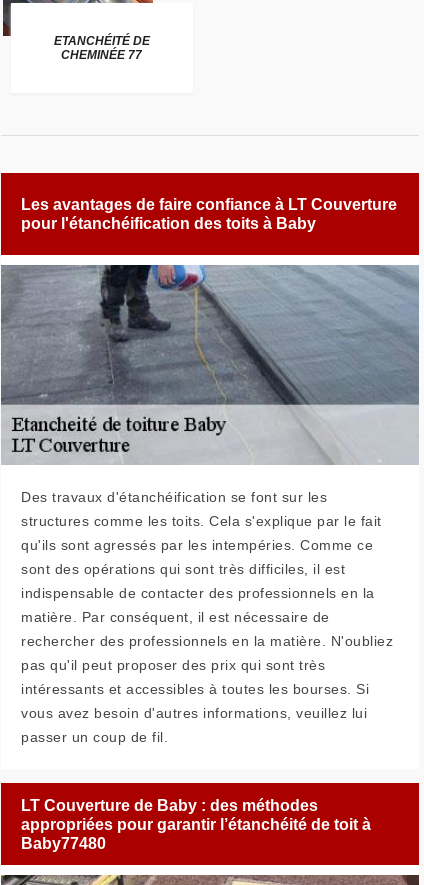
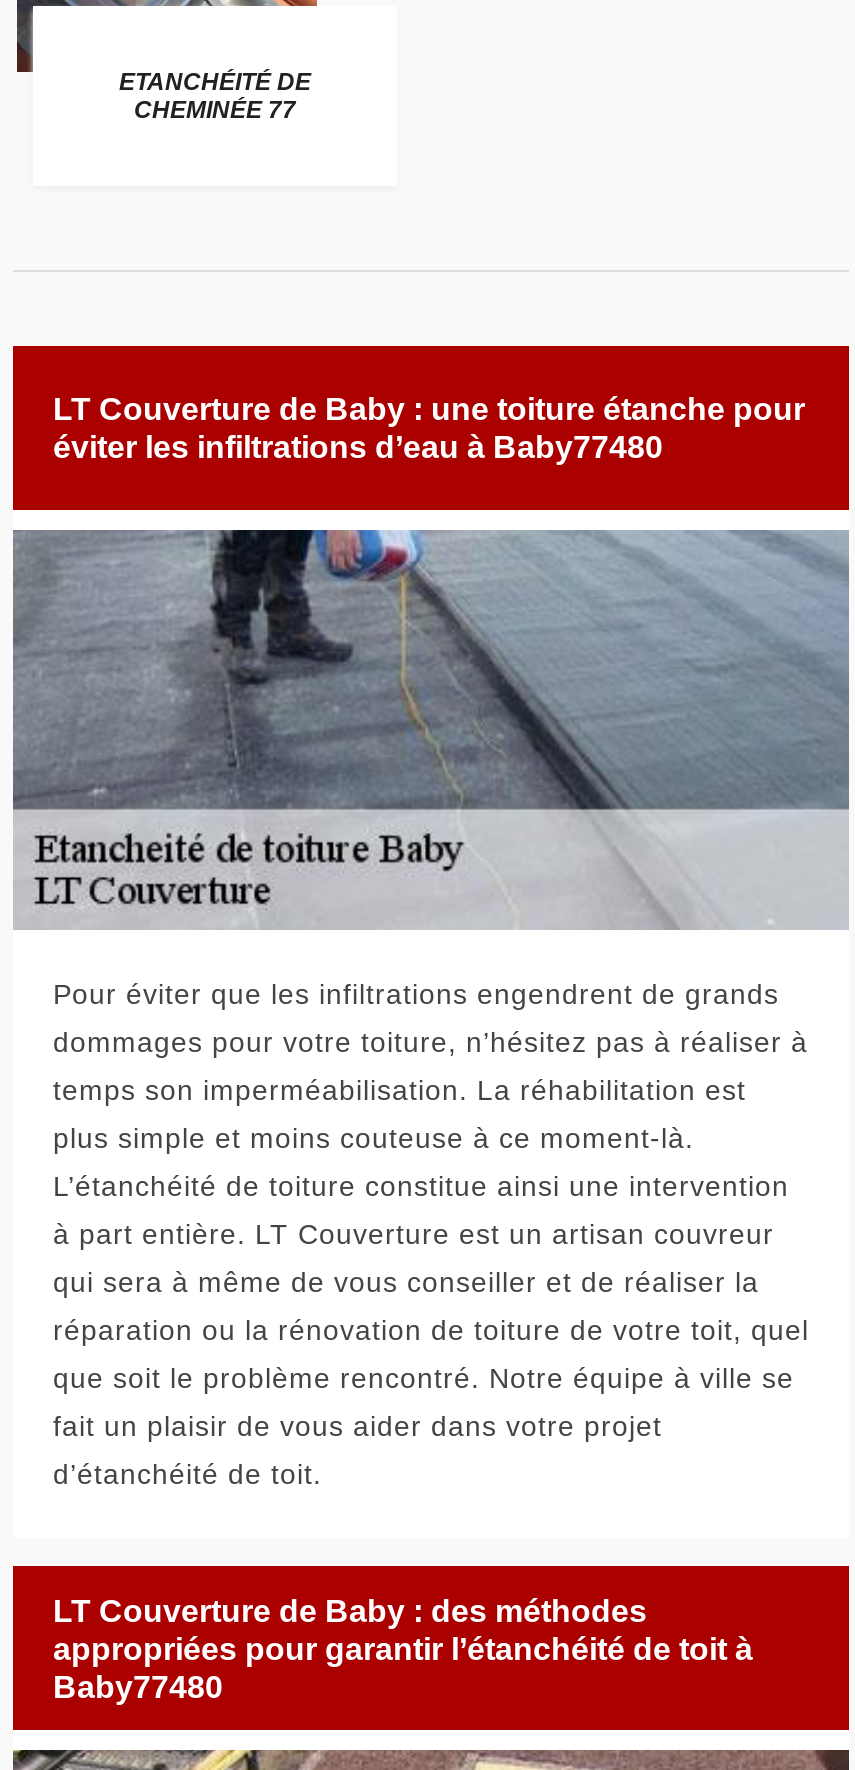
[21,196,397,232] Les avantages de faire confiance à LT Couverture | pour l'étanchéification des toits à Baby -> [53,392,805,464] LT Couverture de Baby : une toiture étanche pour | éviter les infiltrations d’eau à Baby77480
[21,489,327,505] Des travaux d'étanchéification se font sur les -> [53,978,779,1010] Pour éviter que les infiltrations engendrent de grands
[21,513,381,529] structures comme les toits. Cela s'explique par le fait -> [53,1026,808,1058] dommages pour votre toiture, n’hésitez pas à réaliser à
[21,537,373,553] qu'ils sont agressés par les intempéries. Comme ce -> [53,1074,746,1106] temps son imperméabilisation. La réhabilitation est
[21,561,345,577] sont des opérations qui sont très difficiles, il est -> [53,1122,694,1154] plus simple et moins couteuse à ce moment-là.
[21,585,374,601] indispensable de contacter des professionnels en la -> [53,1170,789,1202] L’étanchéité de toiture constitue ainsi une intervention
[21,609,329,625] matière. Par conséquent, il est nécessaire de -> [53,1218,774,1250] à part entière. LT Couverture est un artisan couvreur
[21,633,393,649] rechercher des professionnels en la matière. N'oubliez -> [53,1266,759,1298] qui sera à même de vous conseiller et de réaliser la
[21,657,325,673] pas qu'il peut proposer des prix qui sont très -> [53,1314,809,1346] réparation ou la rénovation de toiture de votre toit, quel
[21,681,369,697] intéressants et accessibles à toutes les bourses. Si -> [53,1362,794,1394] que soit le problème rencontré. Notre équipe à ville se
[21,705,367,721] vous avez besoin d'autres informations, veuillez lui -> [53,1410,662,1442] fait un plaisir de vous aider dans votre projet
[21,729,168,745] passer un coup de fil. -> [53,1458,322,1490] d’étanchéité de toit.

